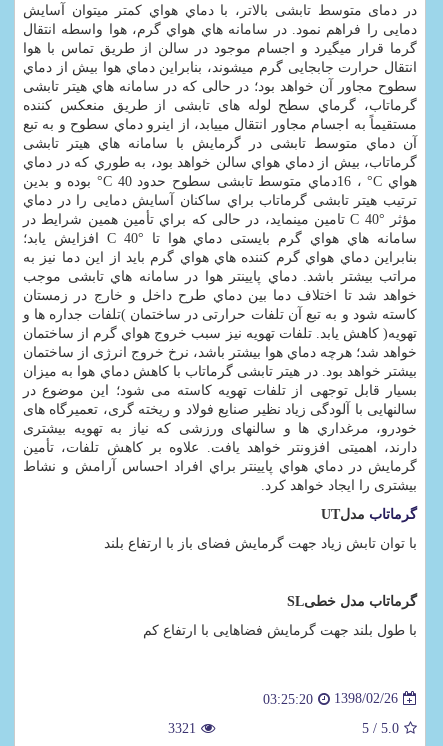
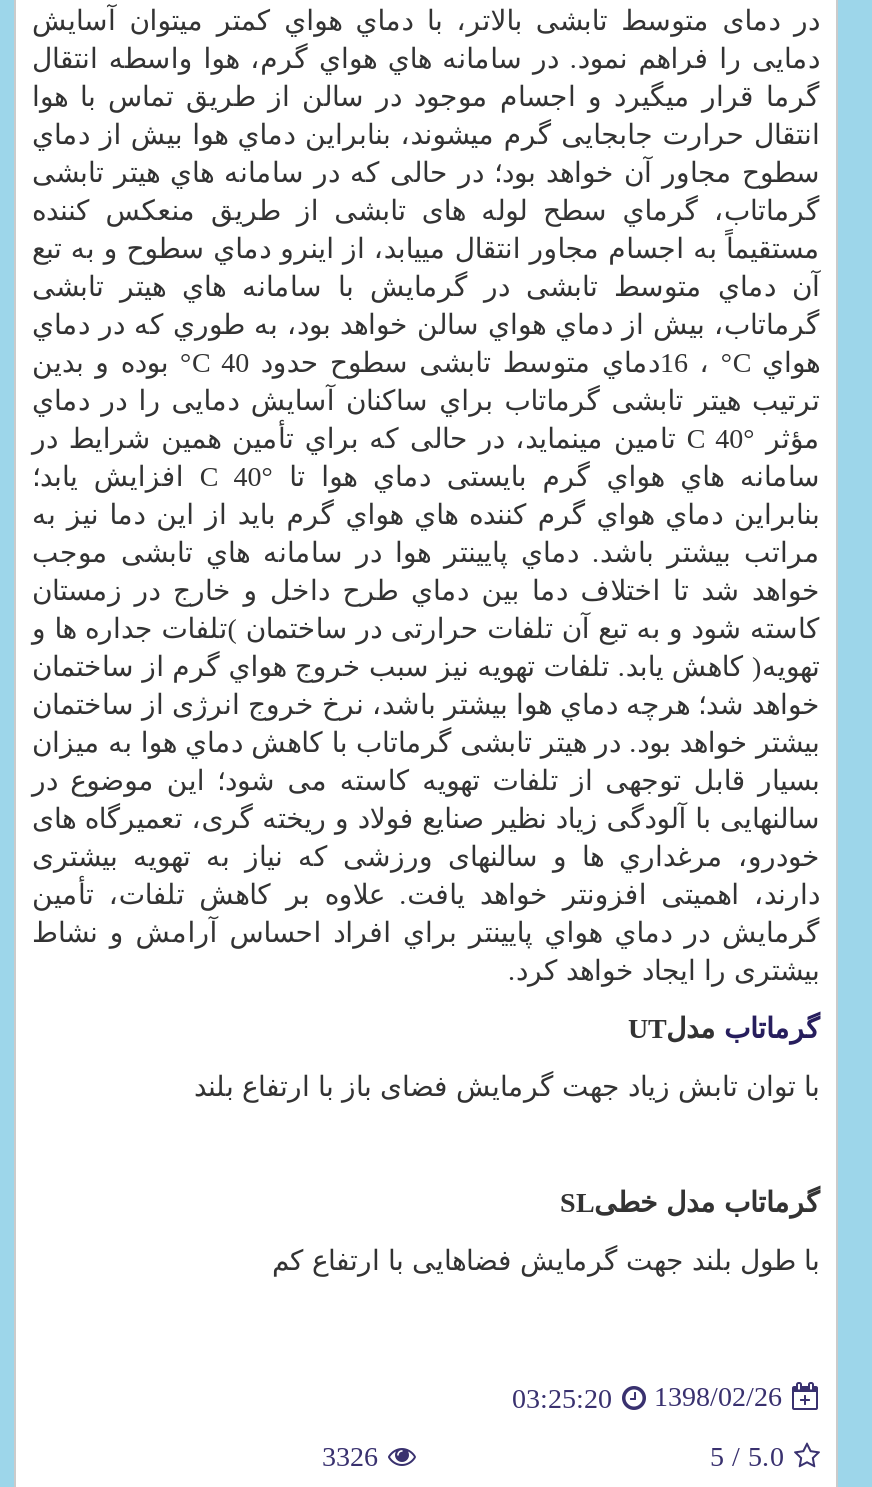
[168,721,196,736] 3321 -> [322,1443,378,1473] 3326

